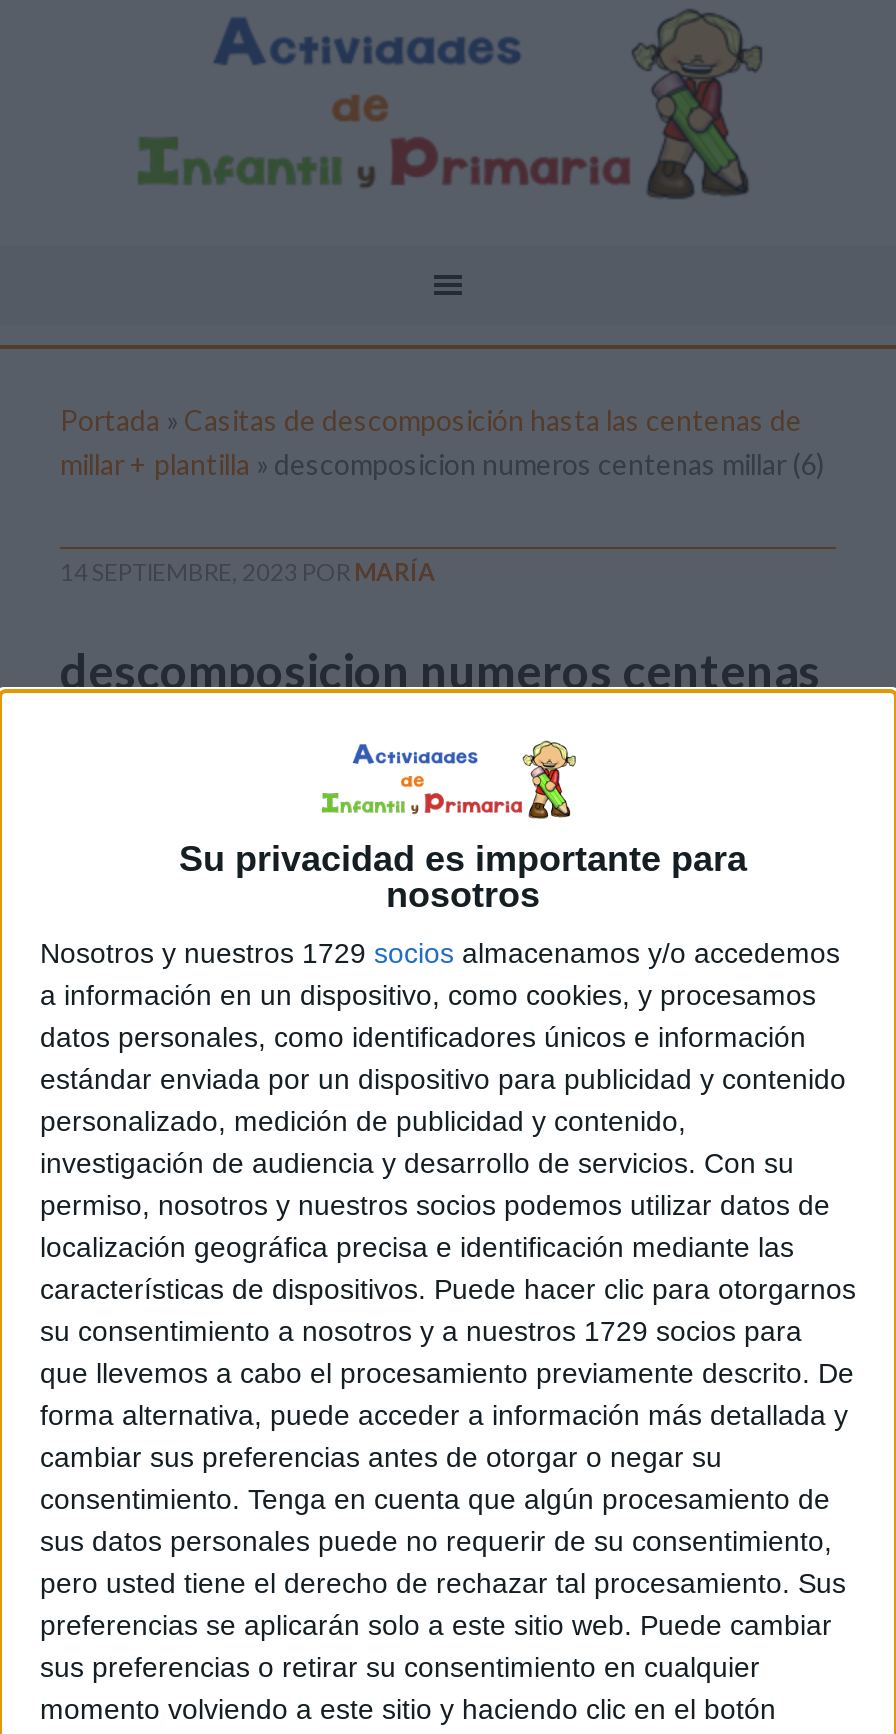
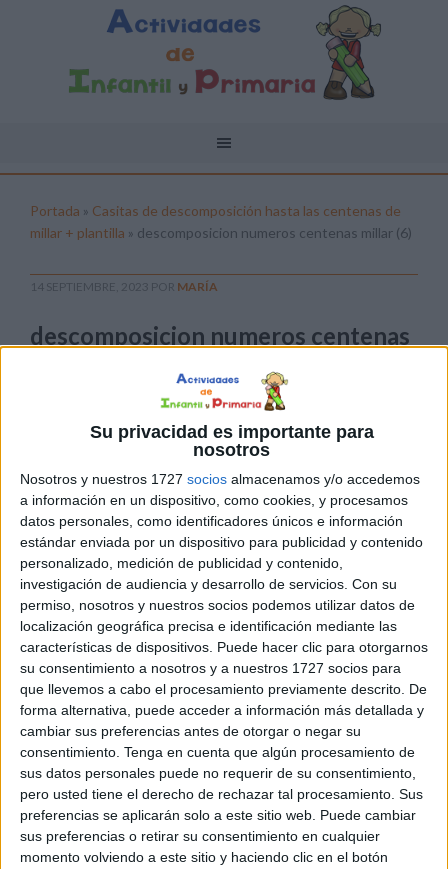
[40,937,840,969] Nosotros y nuestros 1729 socios almacenamos y/o accedemos -> [20,471,420,487] Nosotros y nuestros 1727 socios almacenamos y/o accedemos
[40,1315,802,1347] su consentimiento a nosotros y a nuestros 1729 socios para -> [20,660,401,676] su consentimiento a nosotros y a nuestros 1727 socios para

